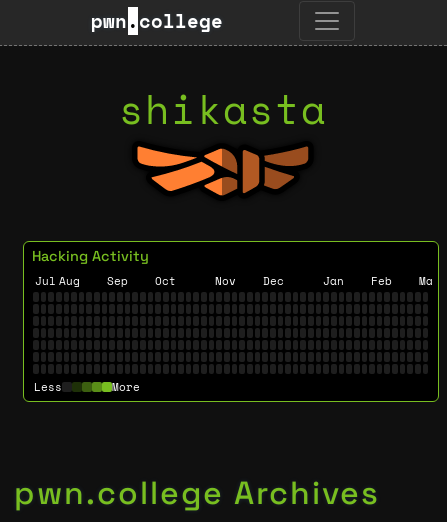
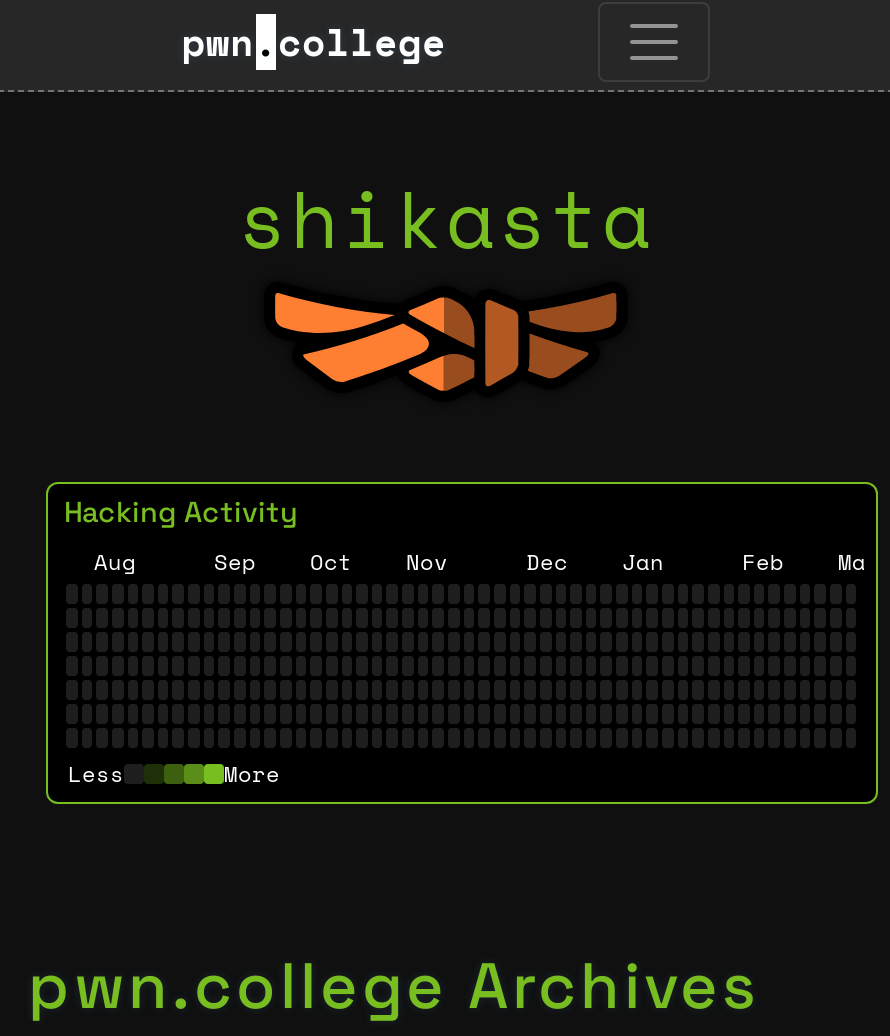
[35,272,80,289] Jul Aug -> [94,544,136,578] Aug

